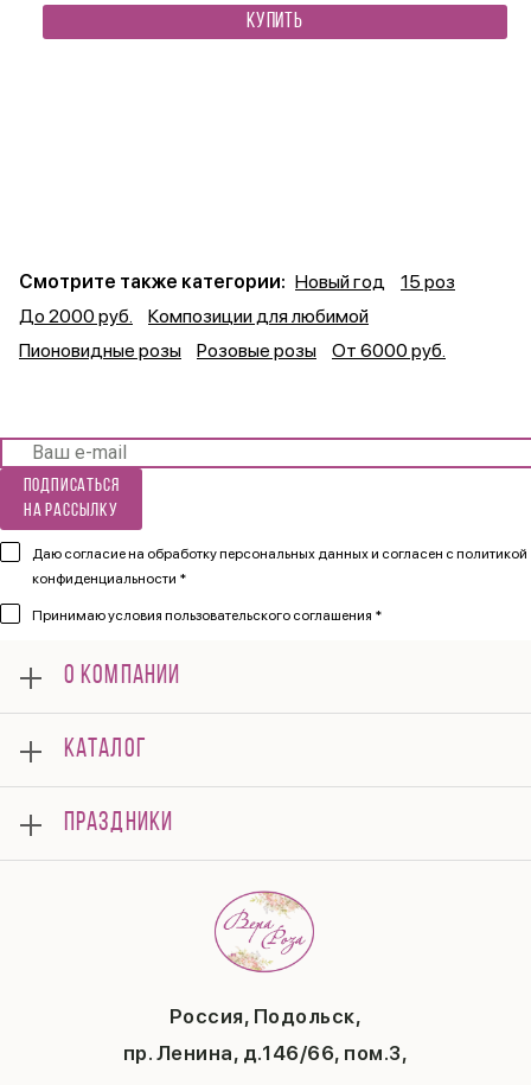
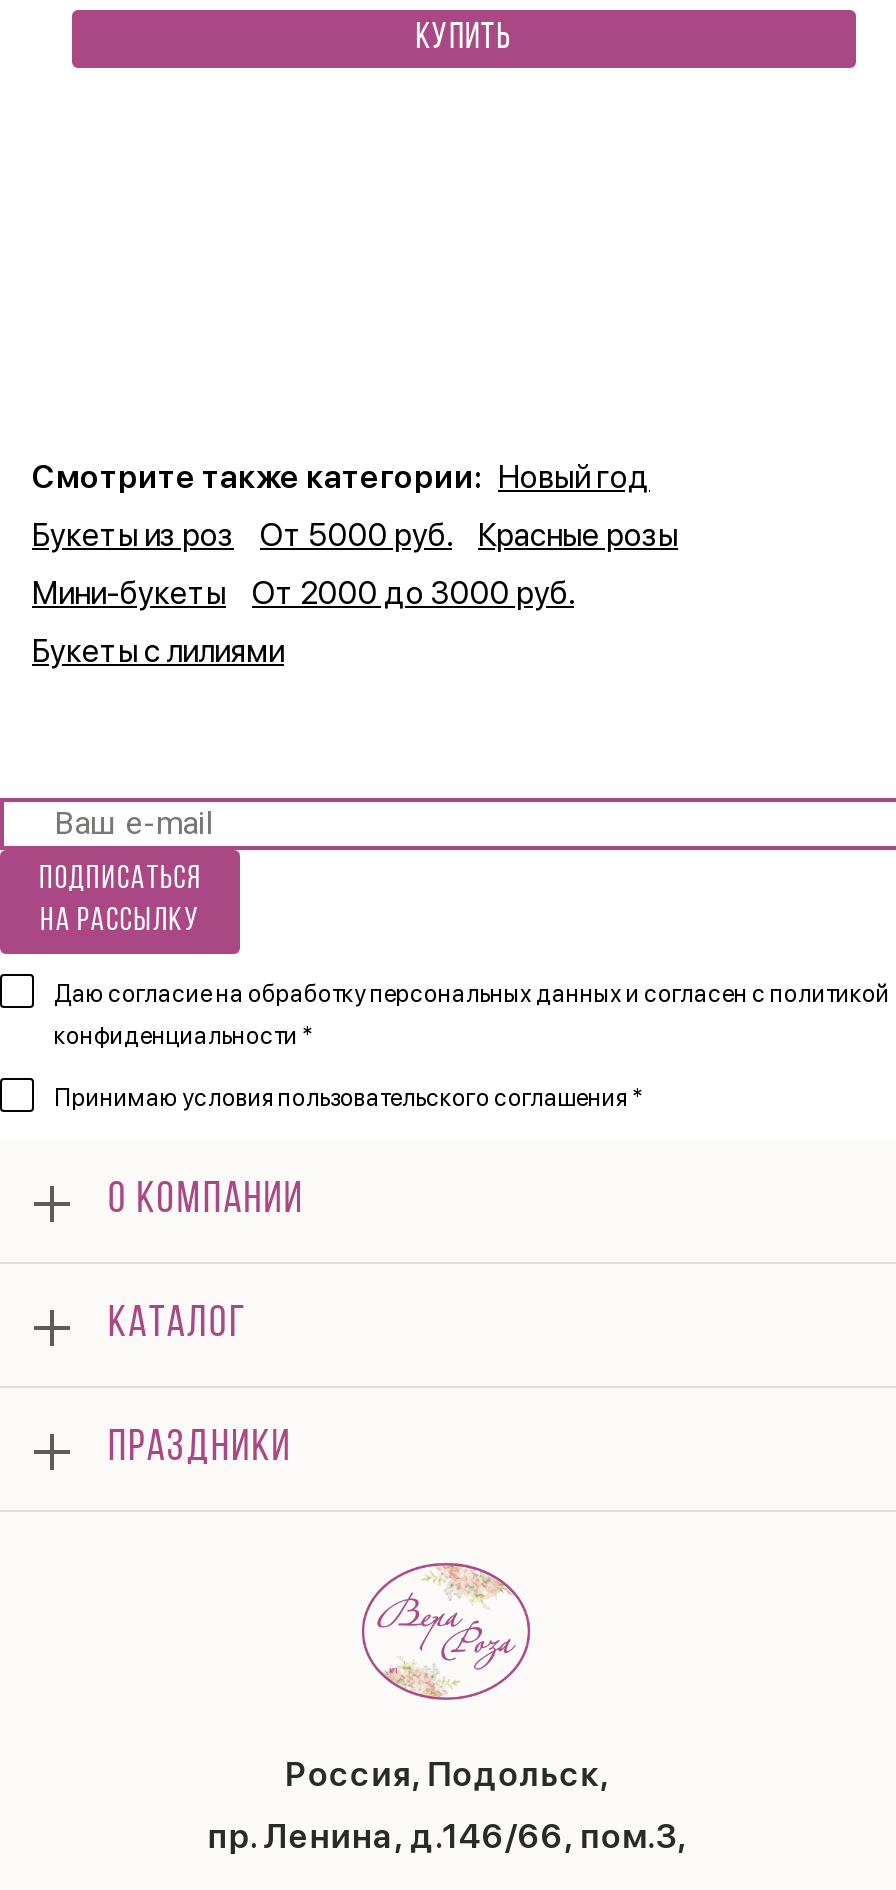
[401,270,455,293] 15 роз -> [32,516,678,554] Букеты из роз | От 5000 руб. | Красные розы
[19,305,369,327] До 2000 руб. | Композиции для любимой -> [32,574,574,612] Мини-букеты | От 2000 до 3000 руб.
[19,339,446,362] Пионовидные розы | Розовые розы | От 6000 руб. -> [32,632,284,670] Букеты с лилиями

